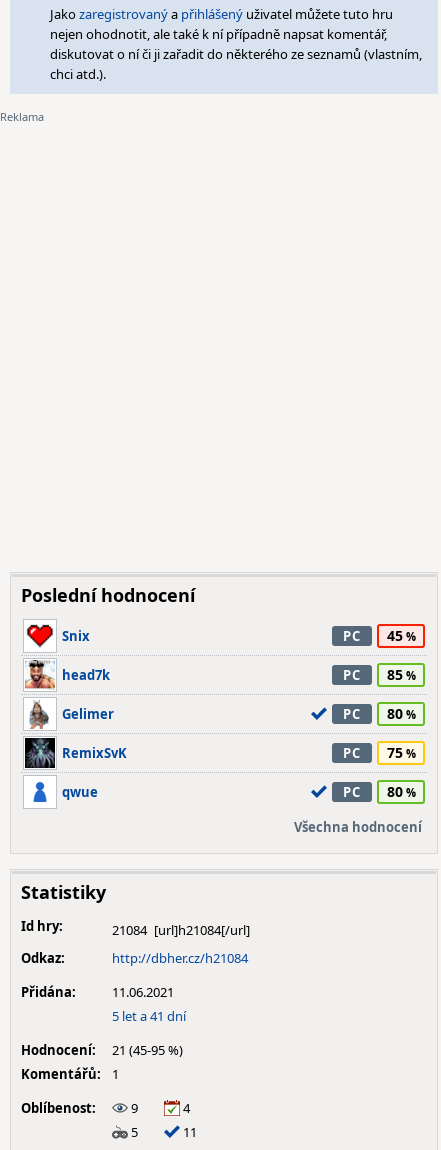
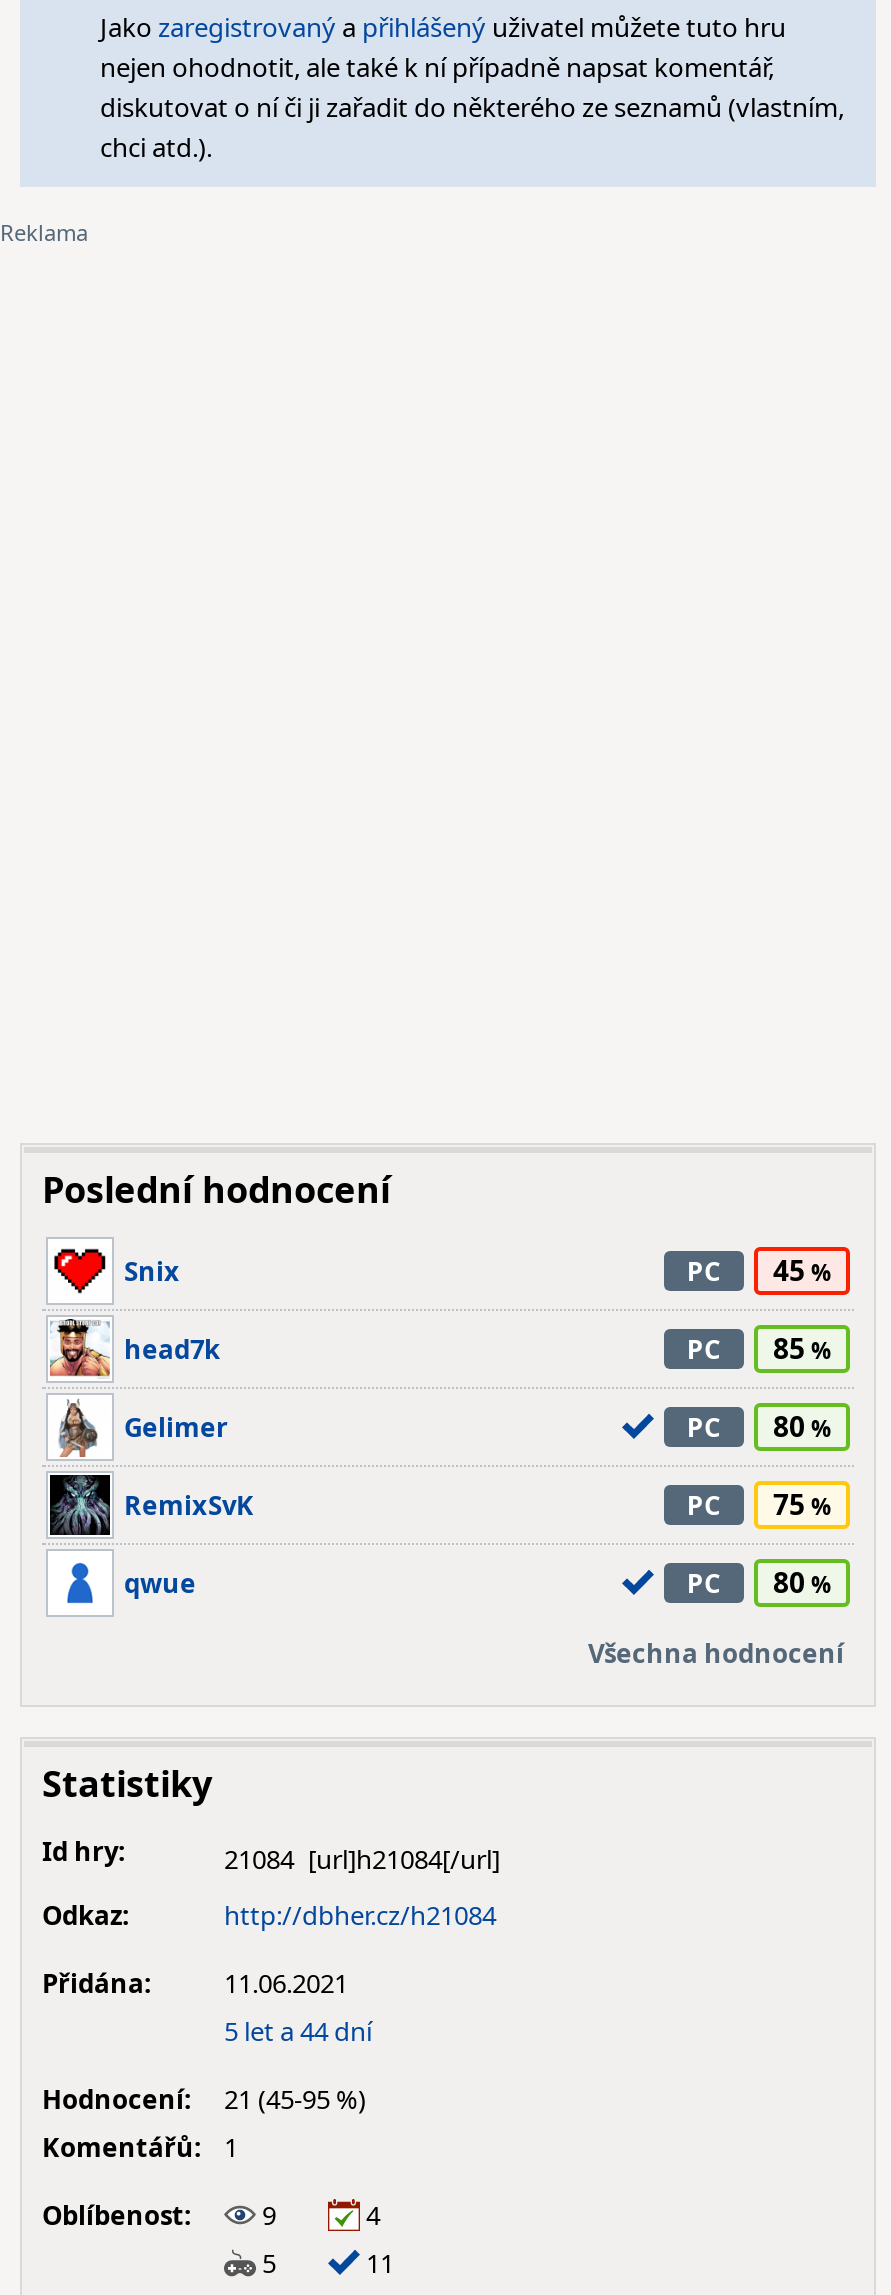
[112,1007,186,1025] 5 let a 41 dní -> [224,2013,372,2049] 5 let a 44 dní

